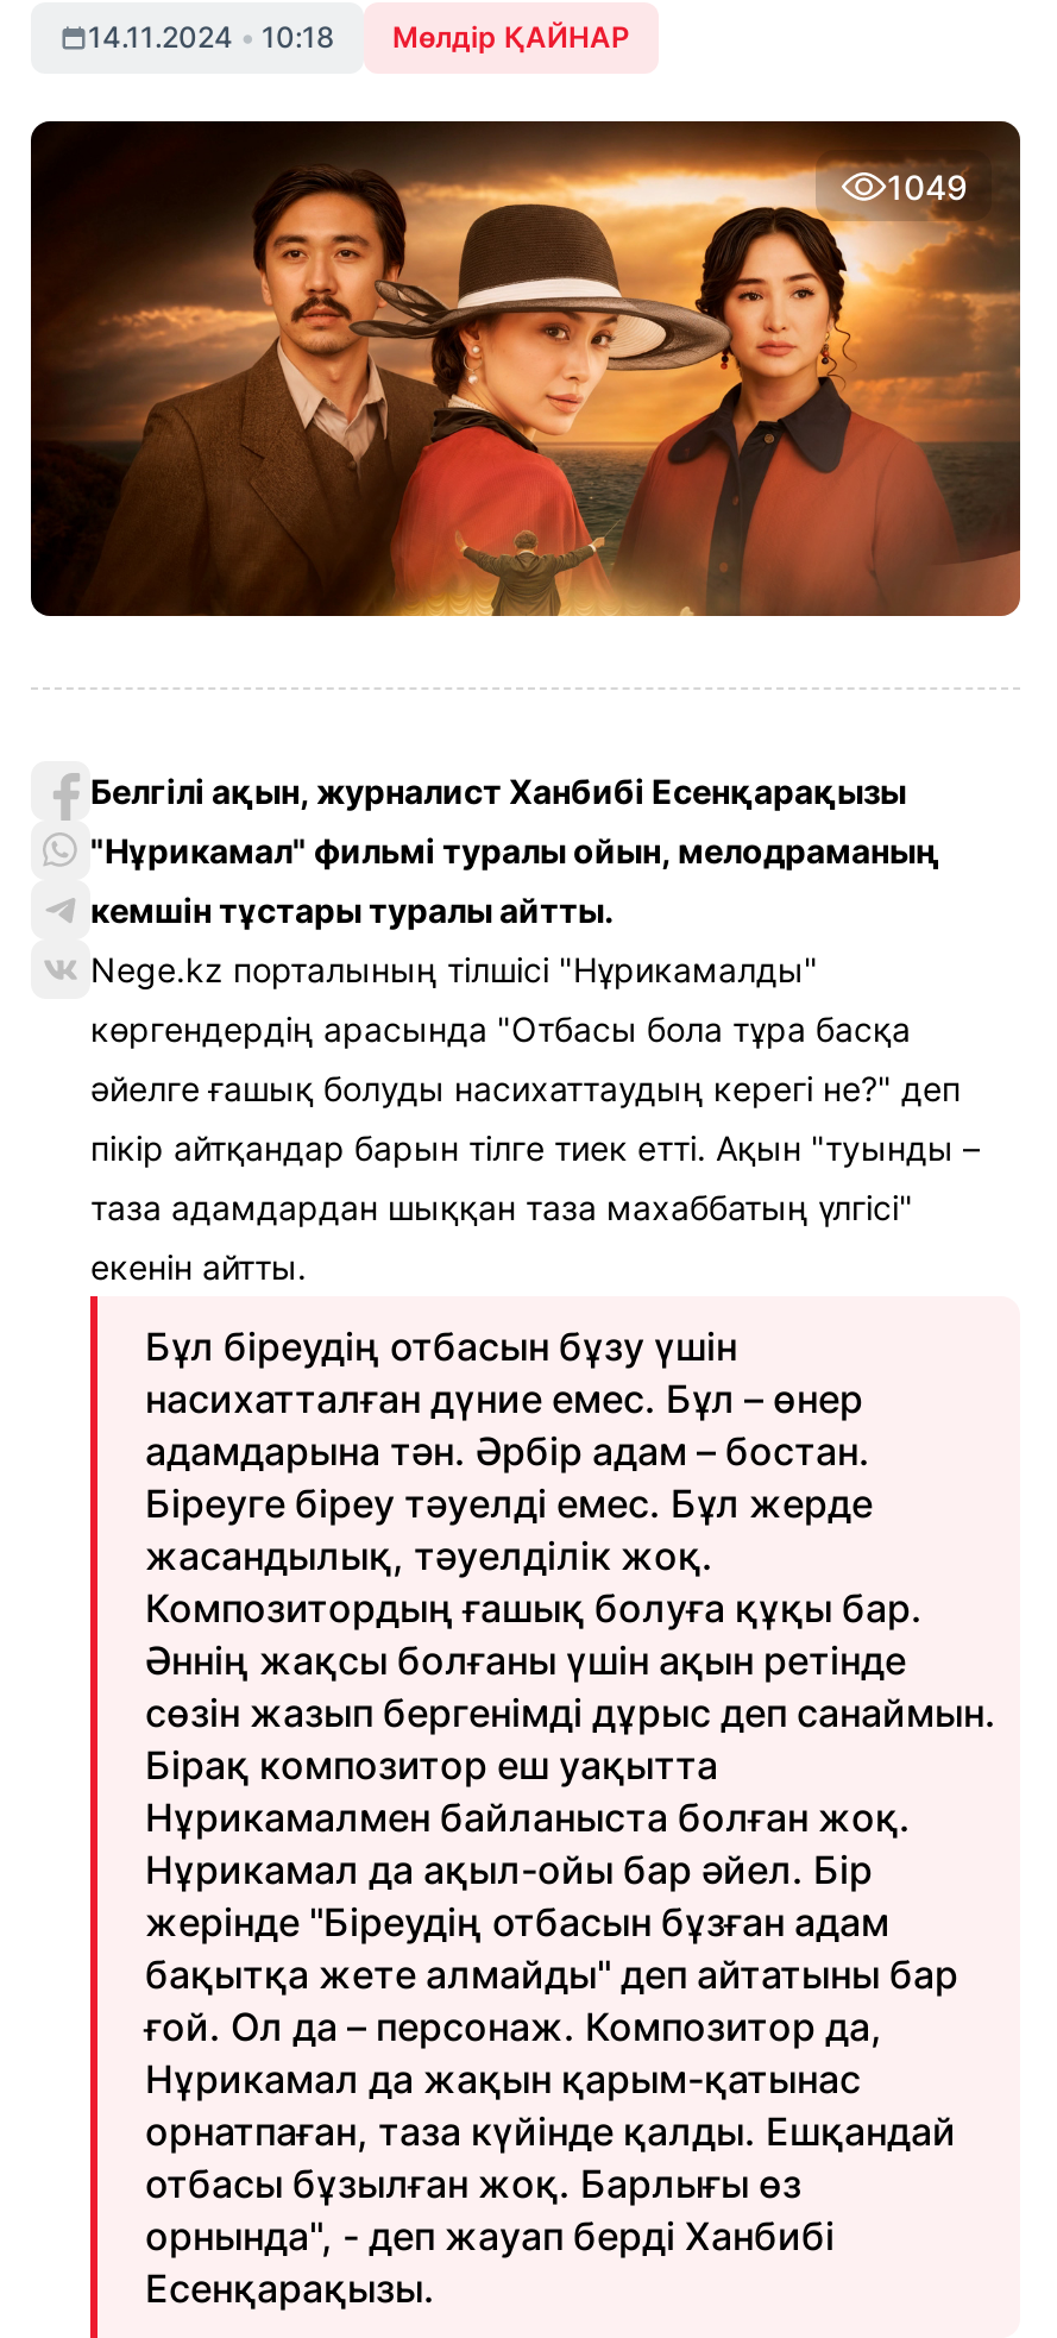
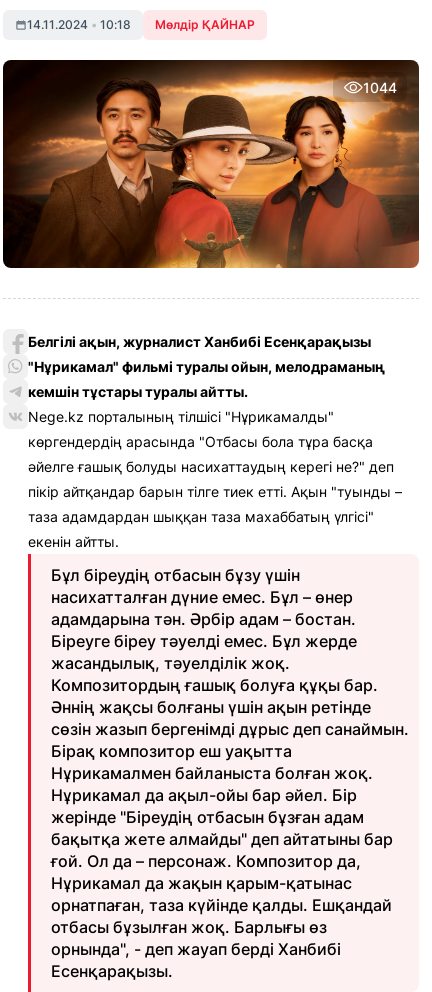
[887,165,968,206] 1049 -> [363,78,397,95] 1044

